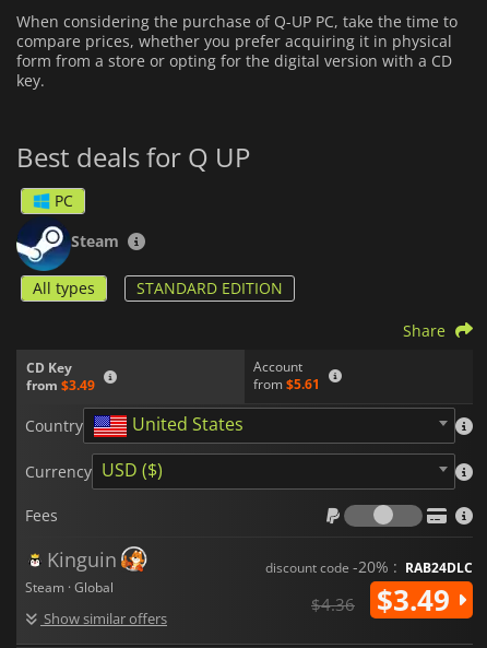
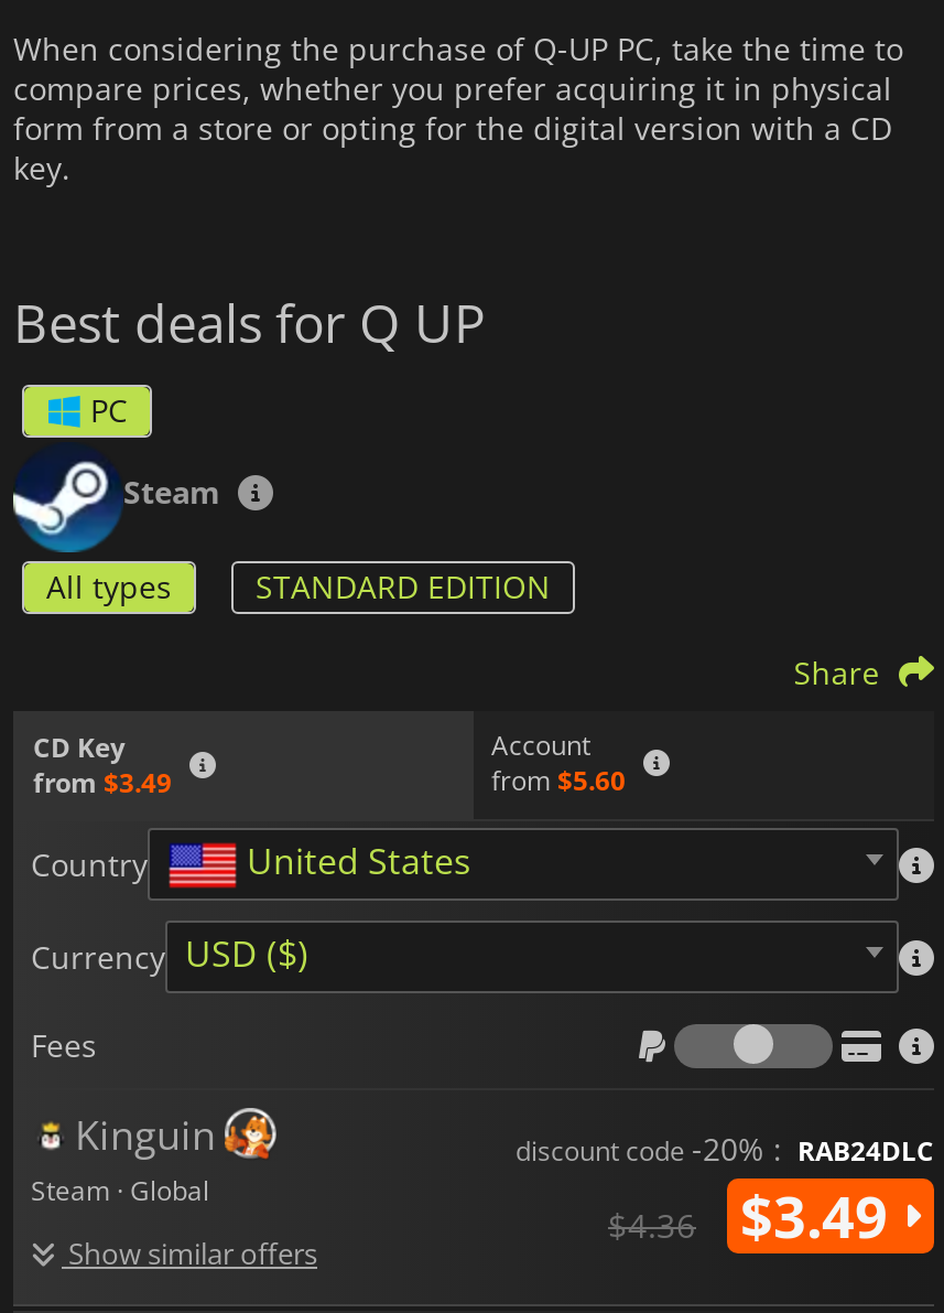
[253,375,320,393] from $5.61 -> [491,762,626,799] from $5.60

